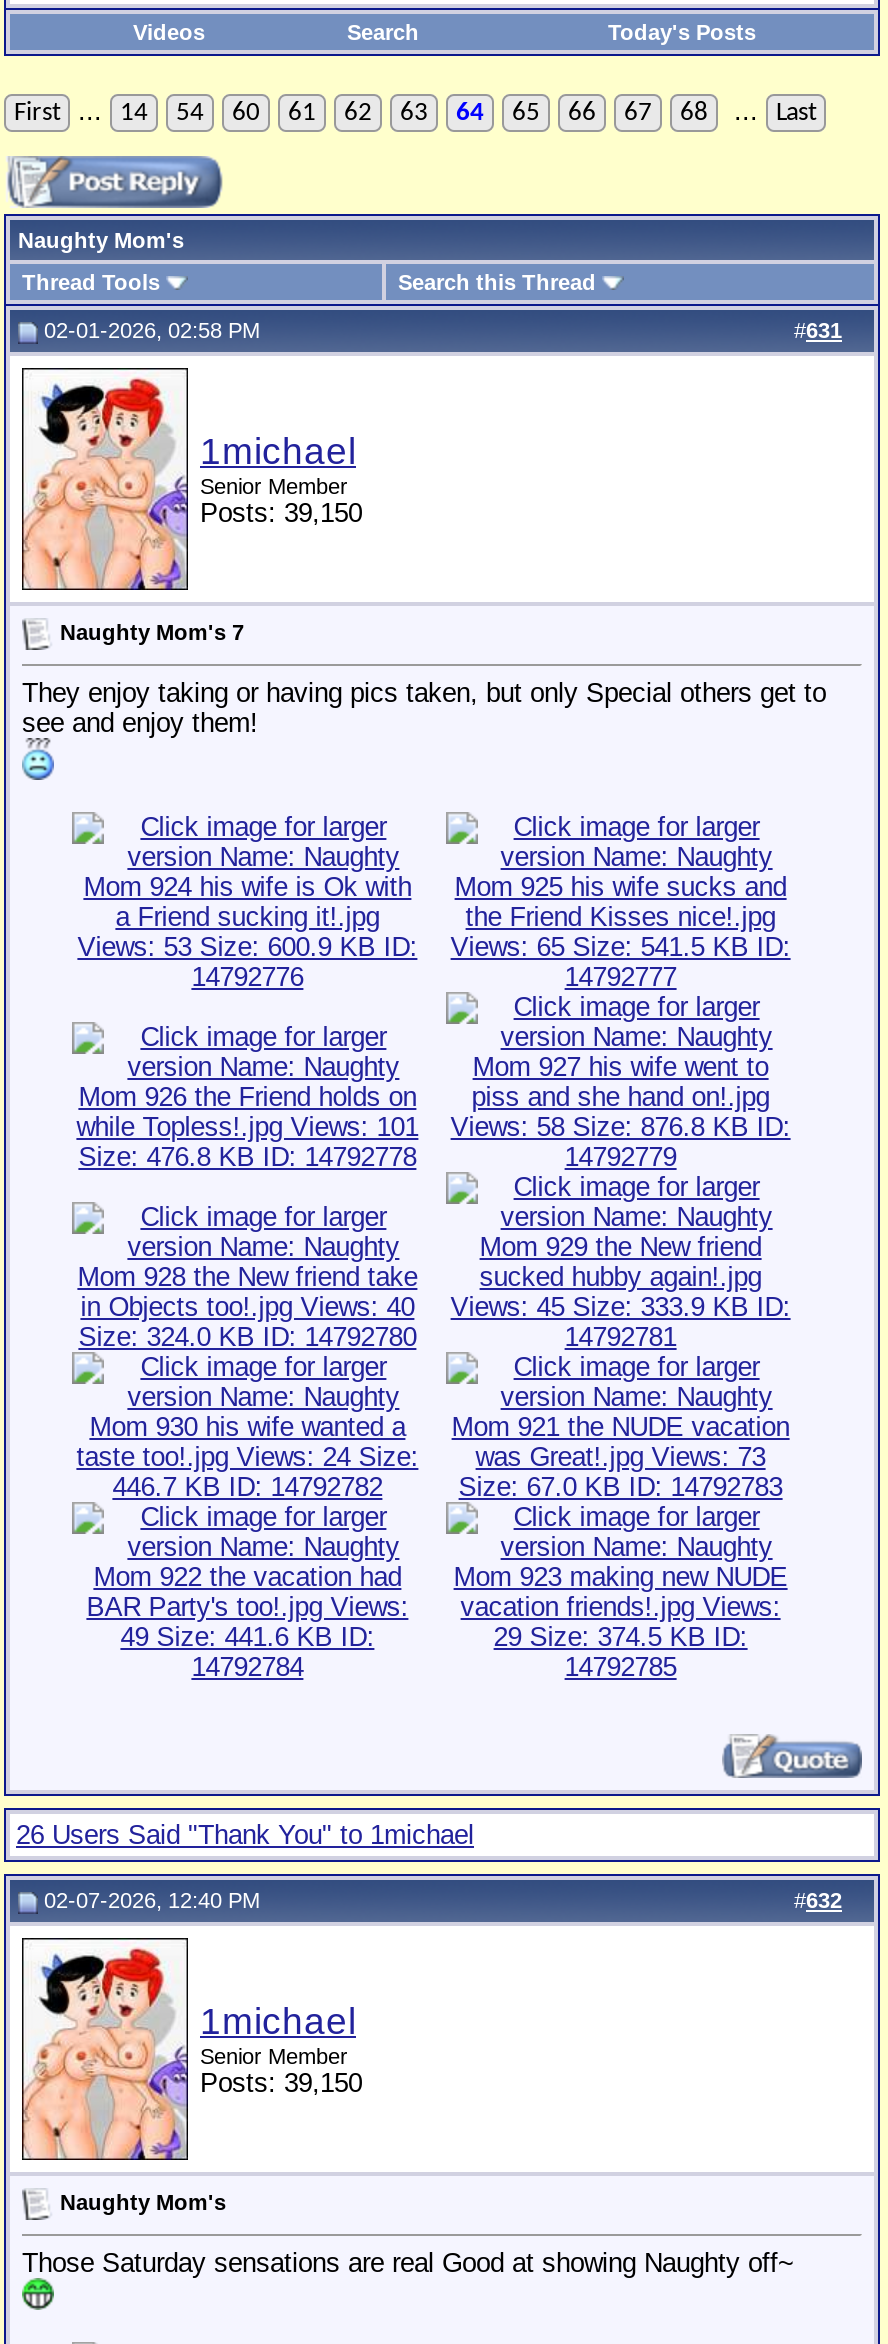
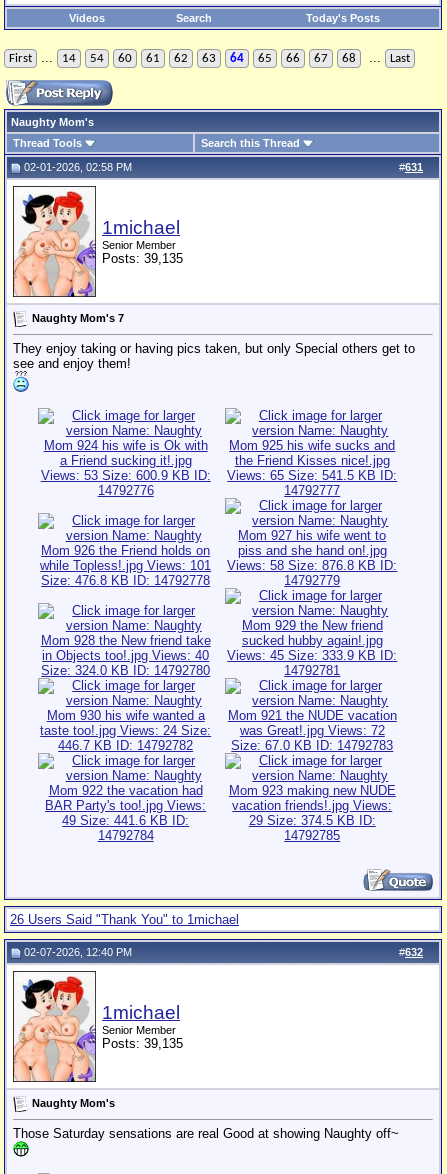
[200,498,362,528] Posts: 39,150 -> [102,251,183,266] Posts: 39,135
[200,2068,362,2098] Posts: 39,150 -> [102,1036,183,1051] Posts: 39,135

